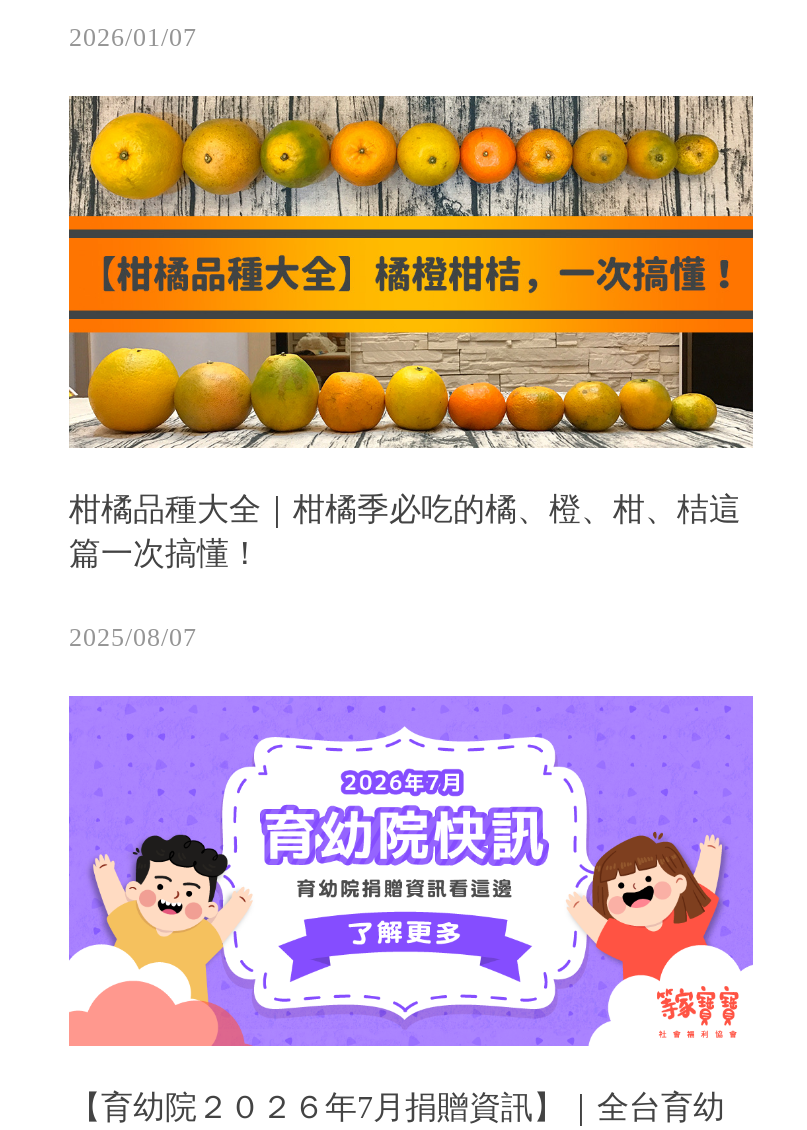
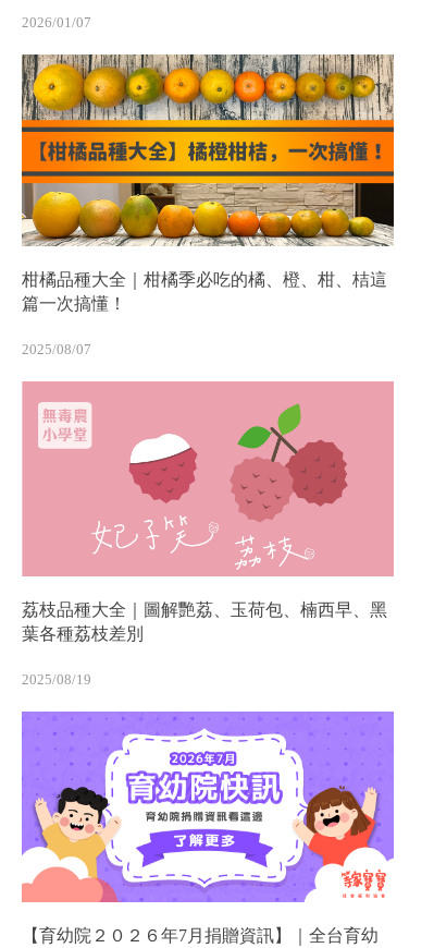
none -> [22,381,394,687] [image] | 荔枝品種大全｜圖解艷荔、玉荷包、楠西早、黑 | 葉各種荔枝差別 | 2025/08/19

